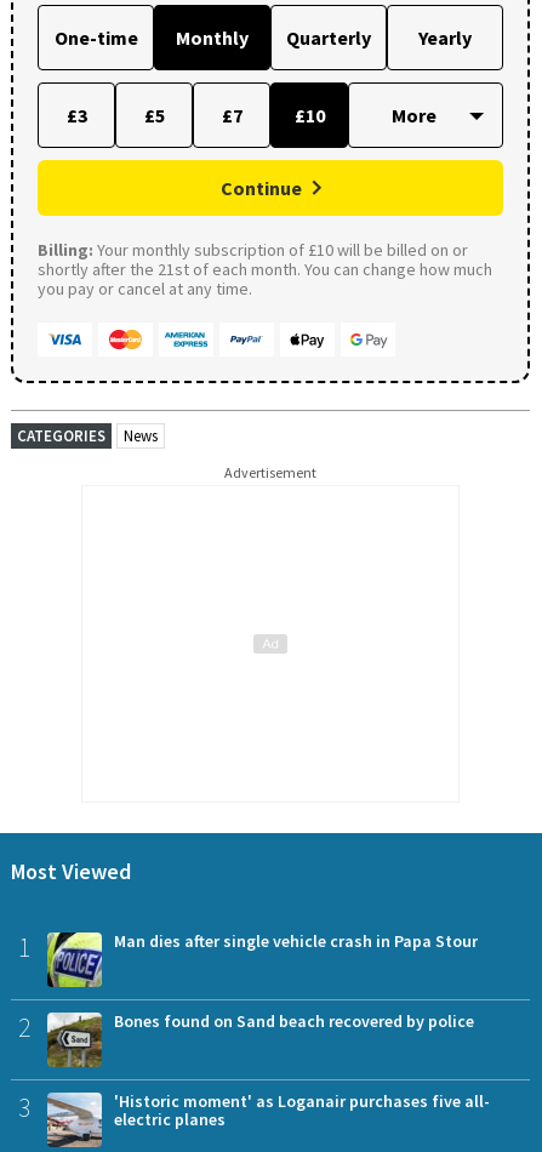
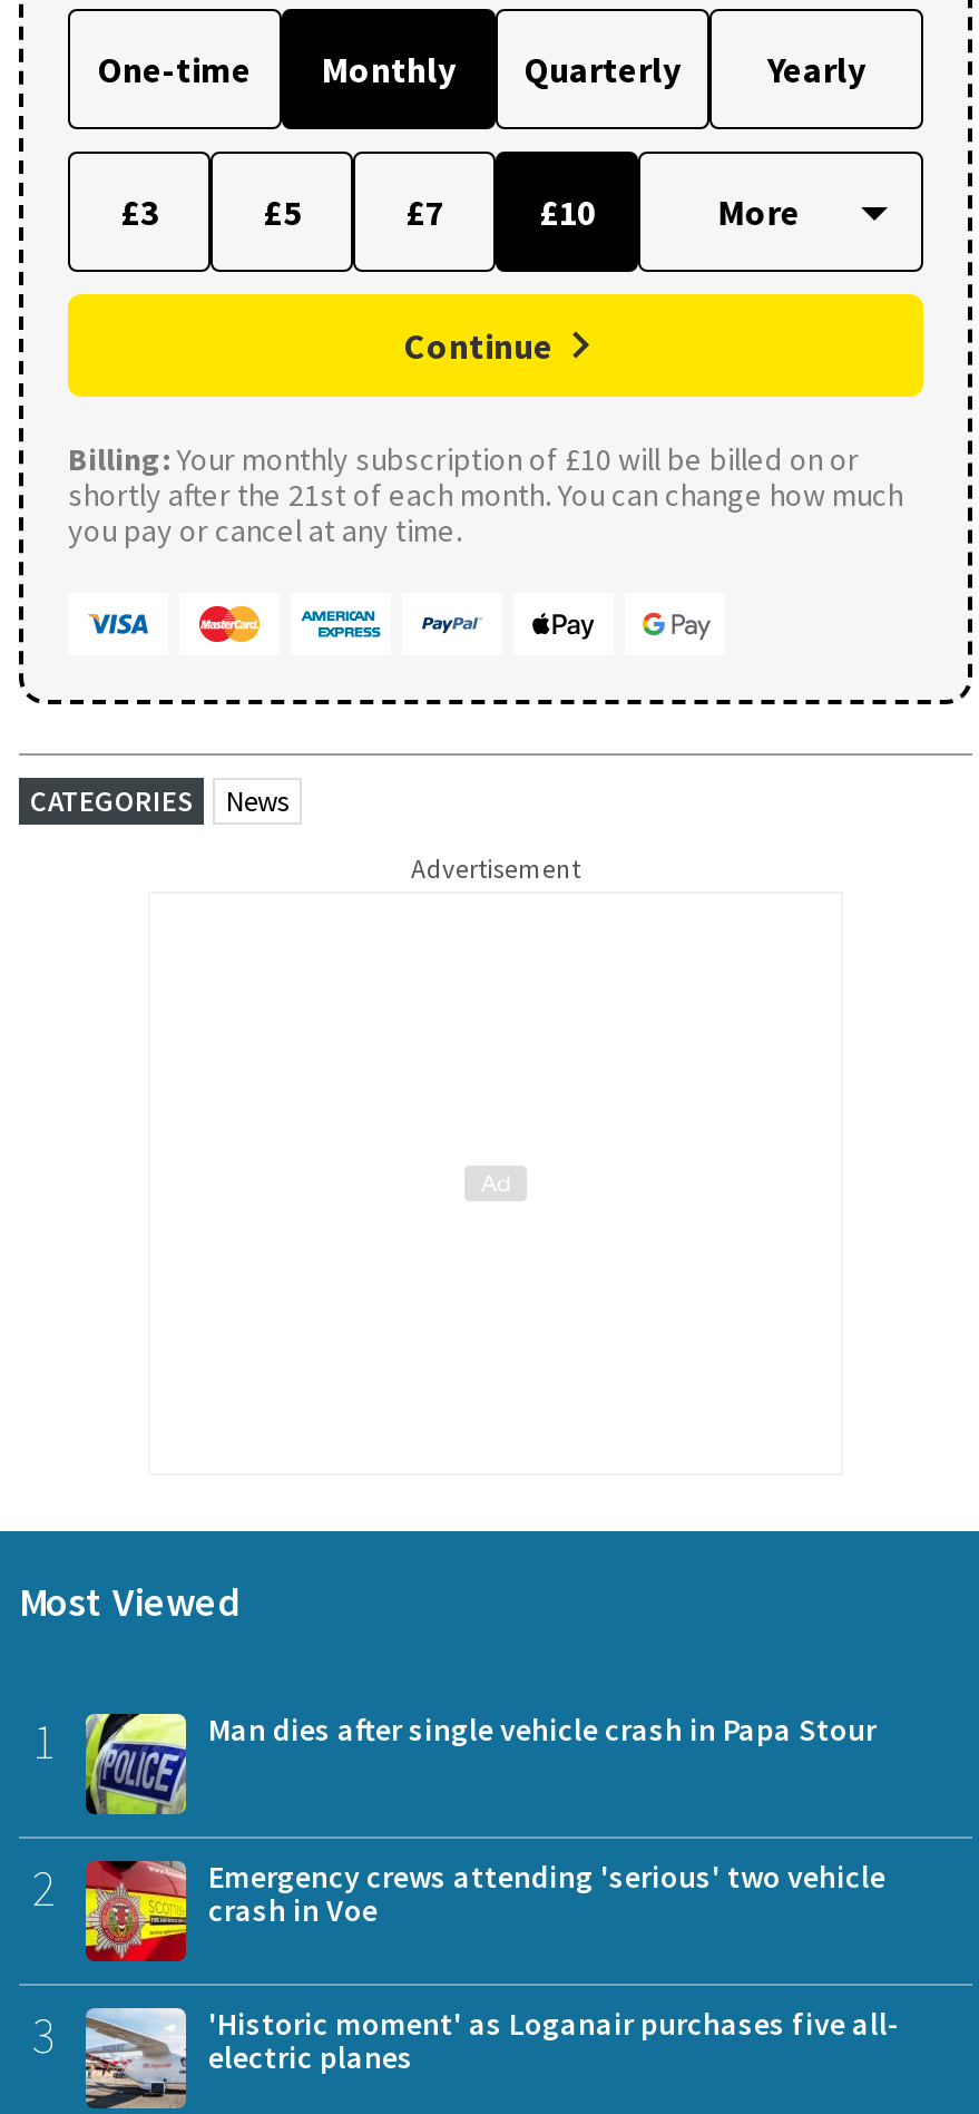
[46,1010,474,1067] [image] | Bones found on Sand beach recovered by police -> [84,1856,885,1964] [image] | Emergency crews attending 'serious' two vehicle | crash in Voe

